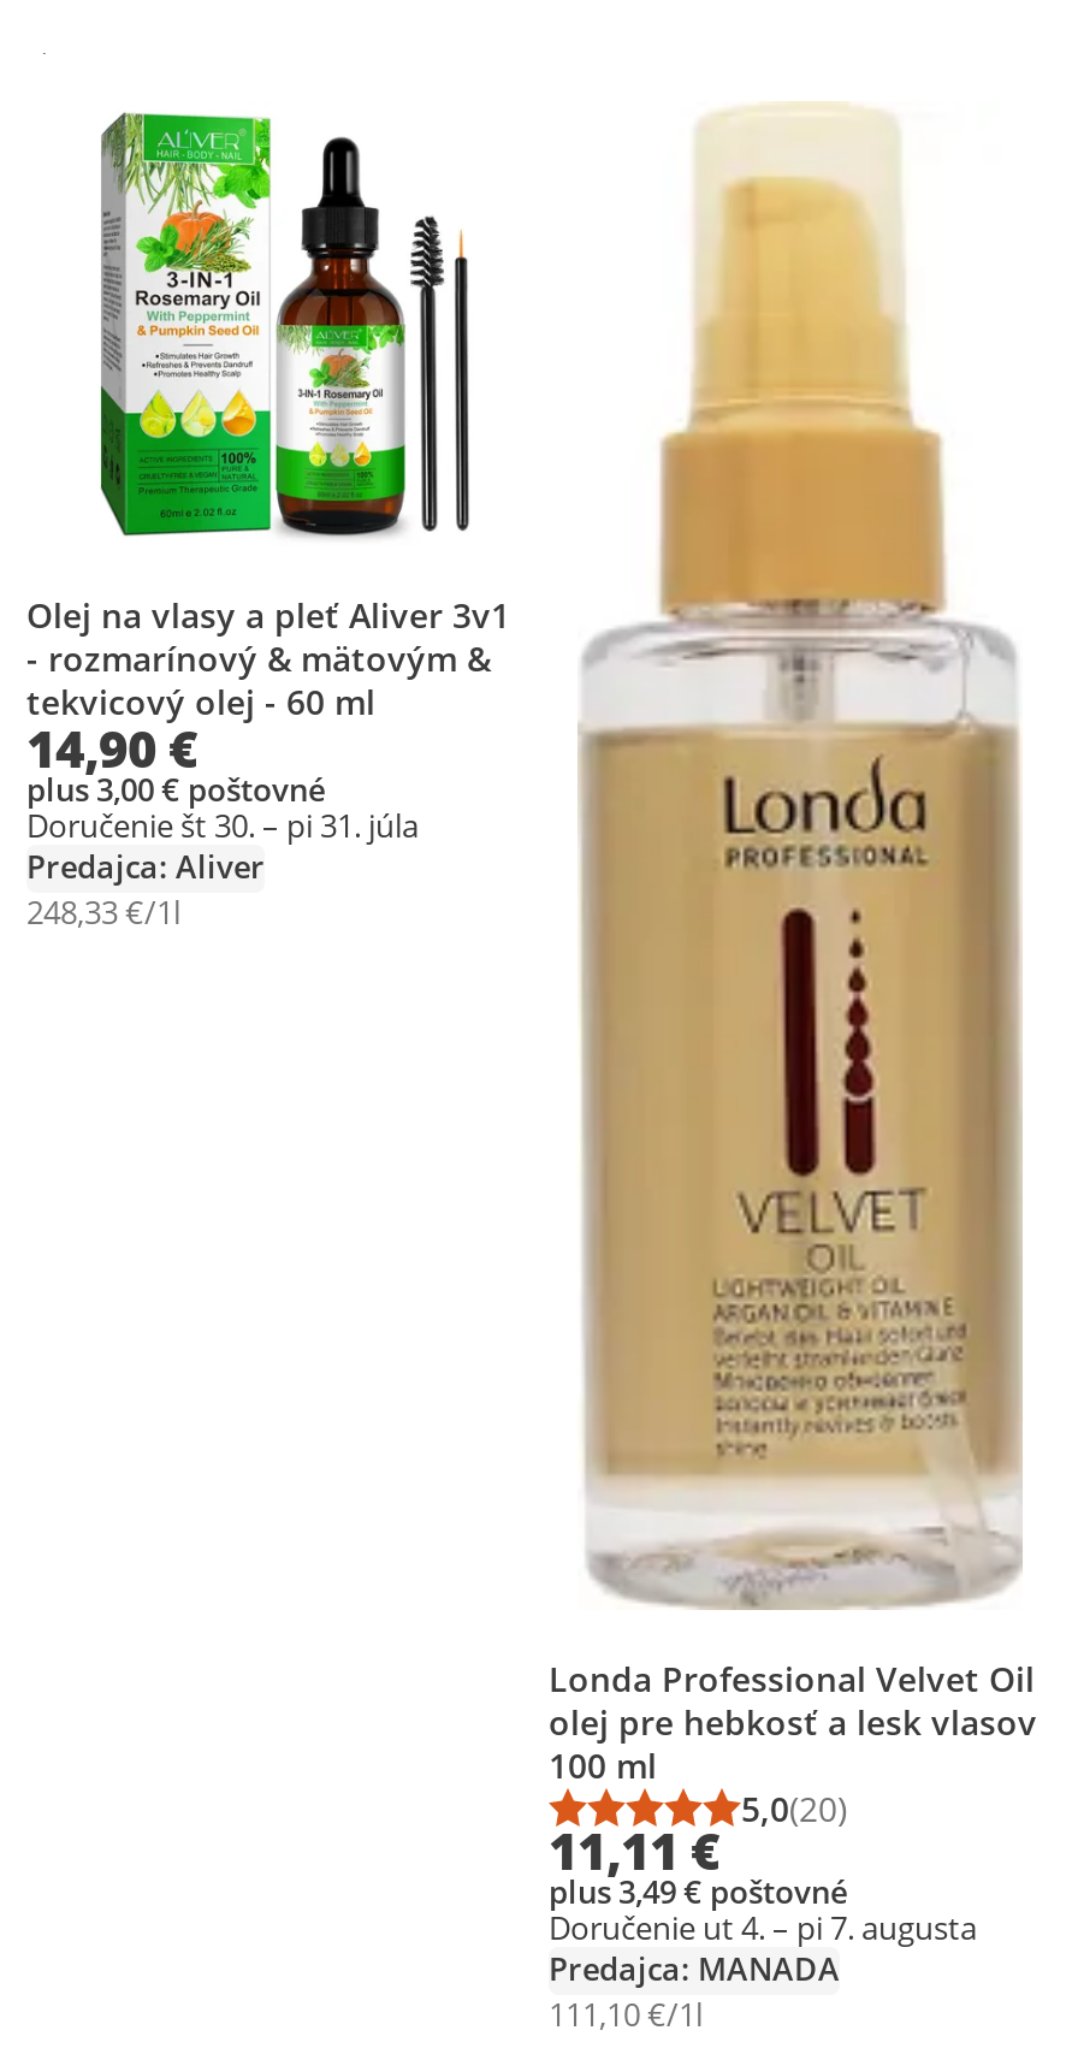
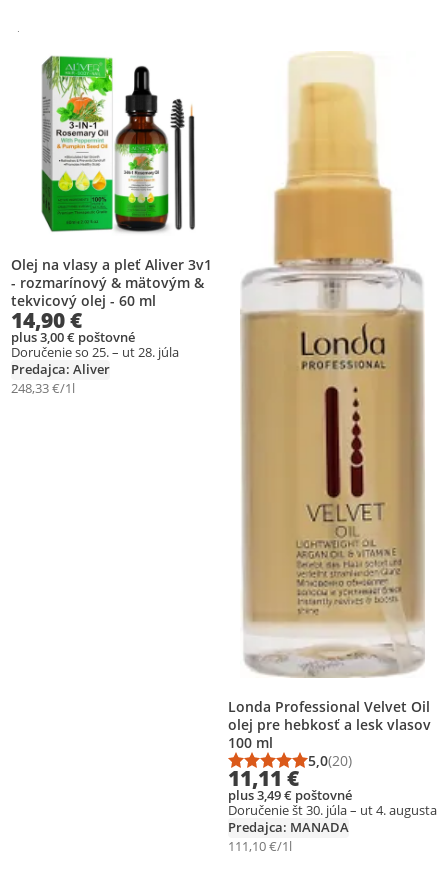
[26,803,419,846] Doručenie št 30. – pi 31. júla -> [11,343,179,361] Doručenie so 25. – ut 28. júla
[549,1906,977,1949] Doručenie ut 4. – pi 7. augusta -> [228,801,437,819] Doručenie št 30. júla – ut 4. augusta

